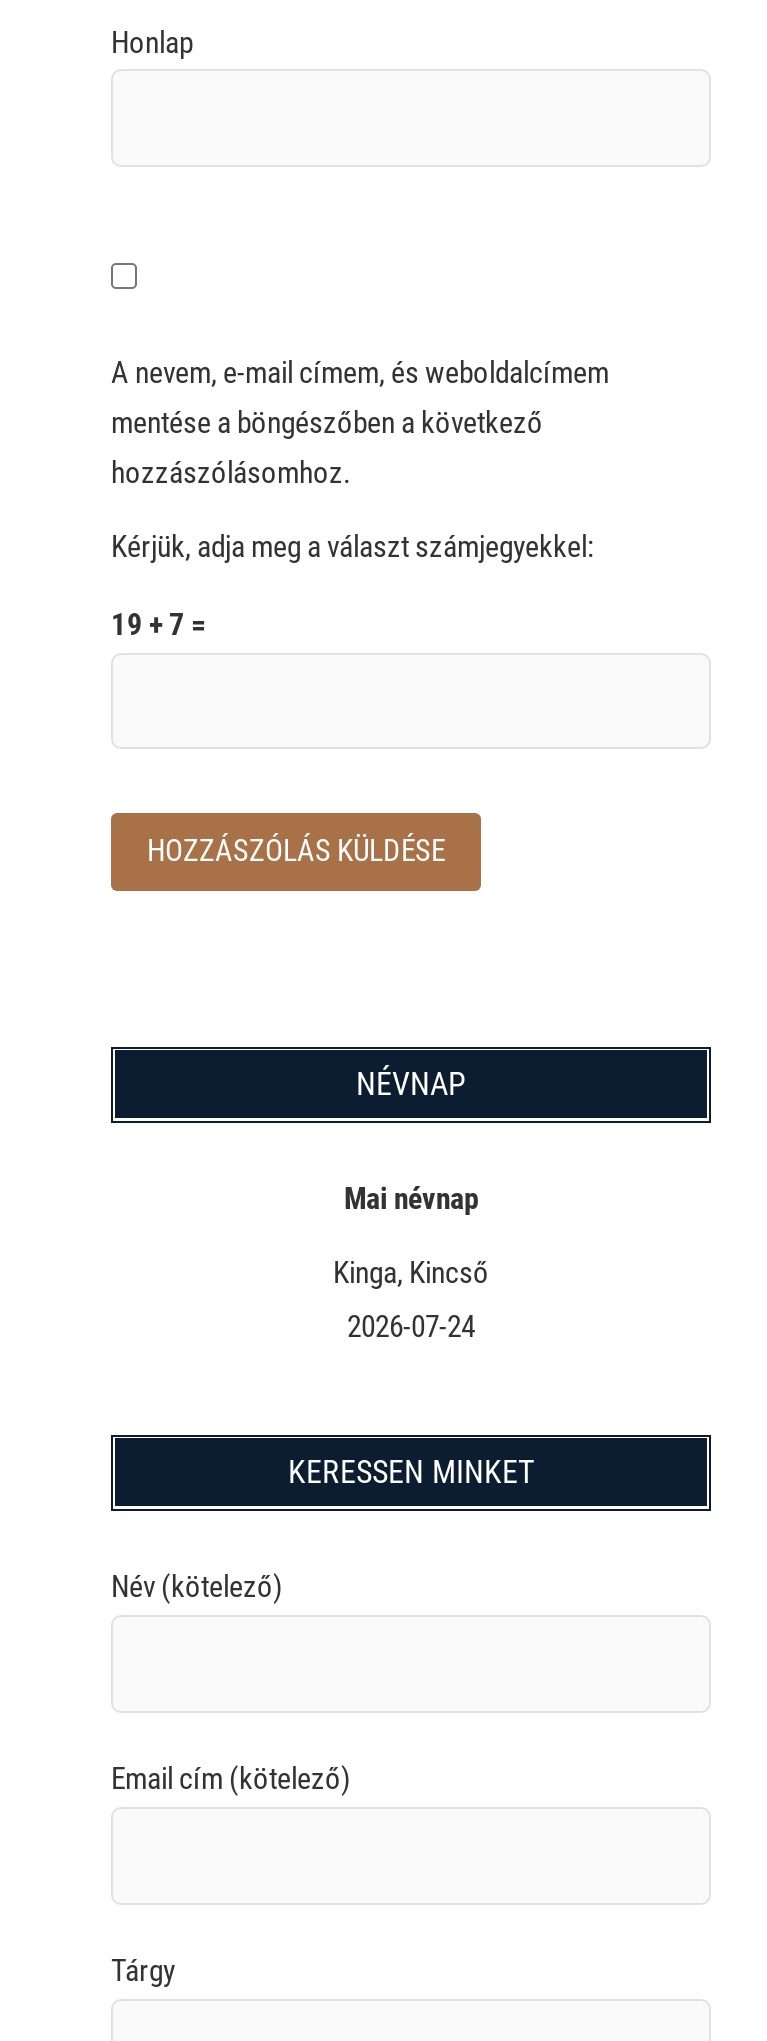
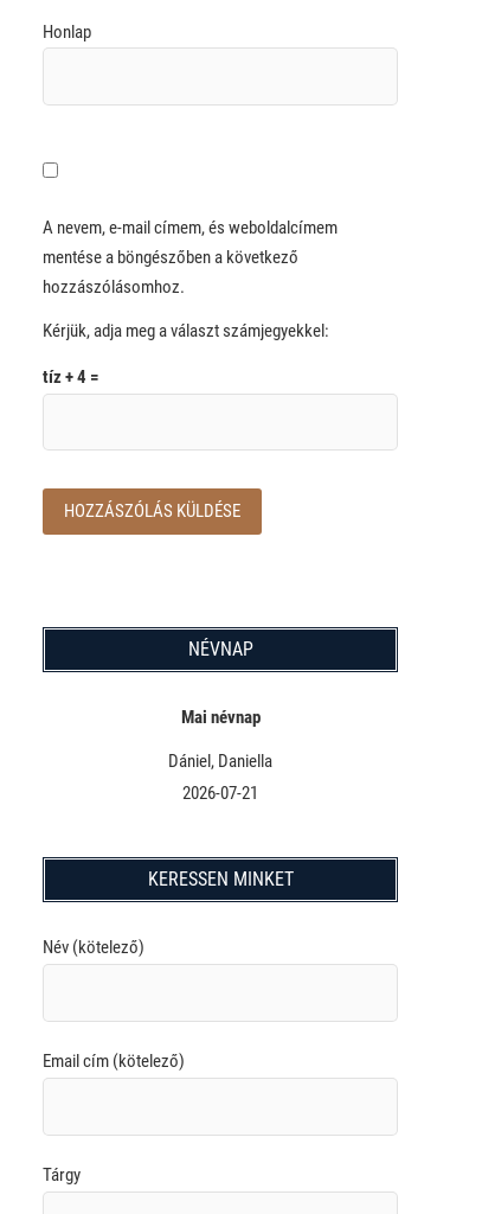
[111,607,207,643] 19 + 7 = -> [43,366,99,388] tíz + 4 =
[333,1254,489,1290] Kinga, Kincső -> [168,750,272,771] Dániel, Daniella
[347,1308,475,1344] 2026-07-24 -> [182,782,258,803] 2026-07-21

